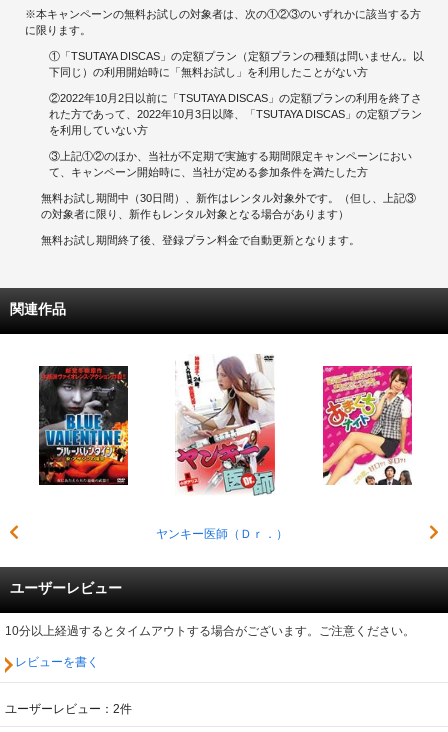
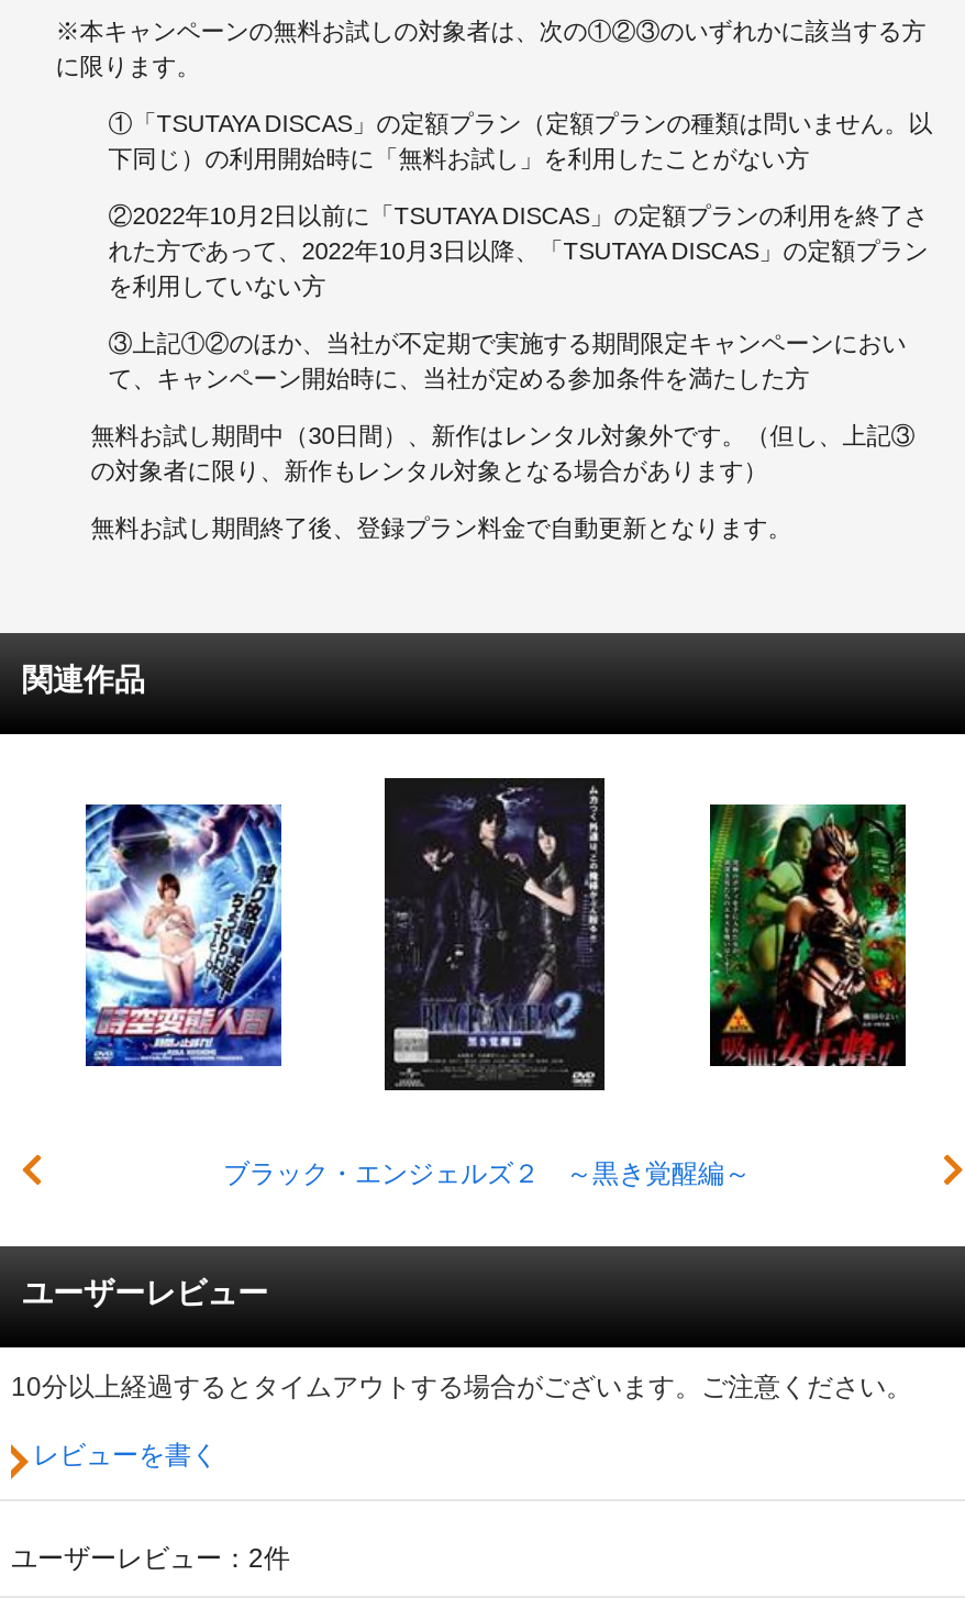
[155,354,287,541] [image] | ヤンキー医師（Ｄｒ．） -> [223,776,751,1188] [image] | ブラック・エンジェルズ２ ～黒き覚醒編～
[38,365,129,486] [image] -> [84,802,284,1068] [image]
[322,365,413,486] [image] -> [708,802,908,1068] [image]

